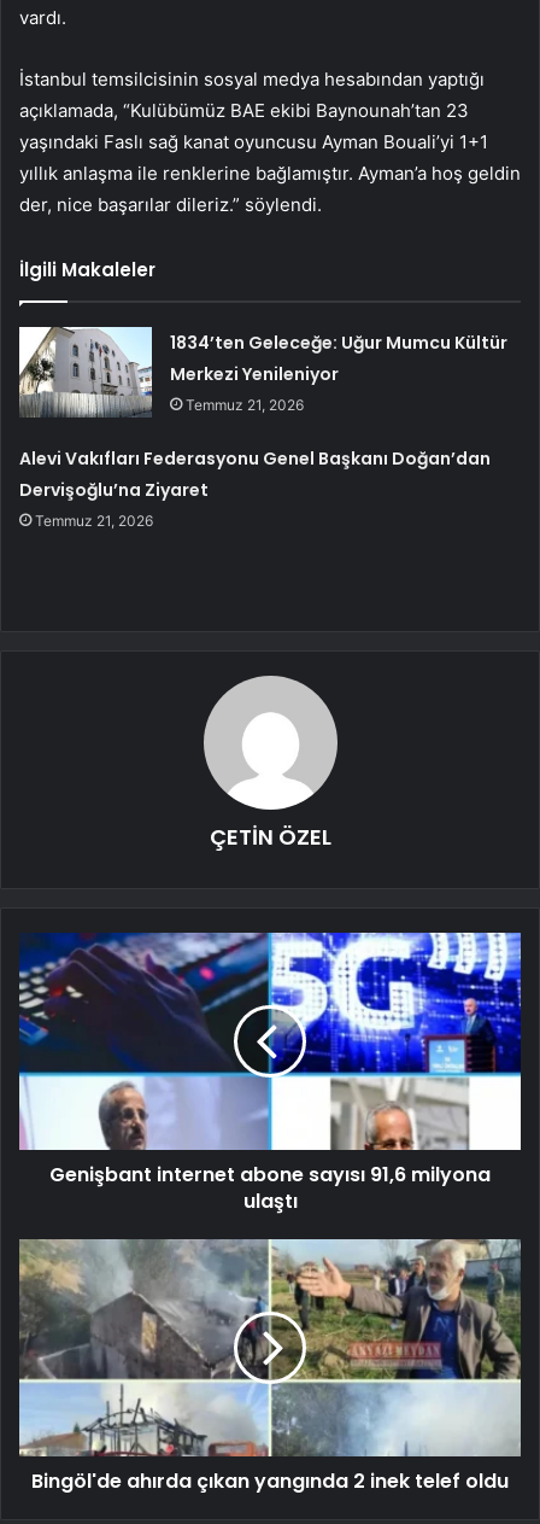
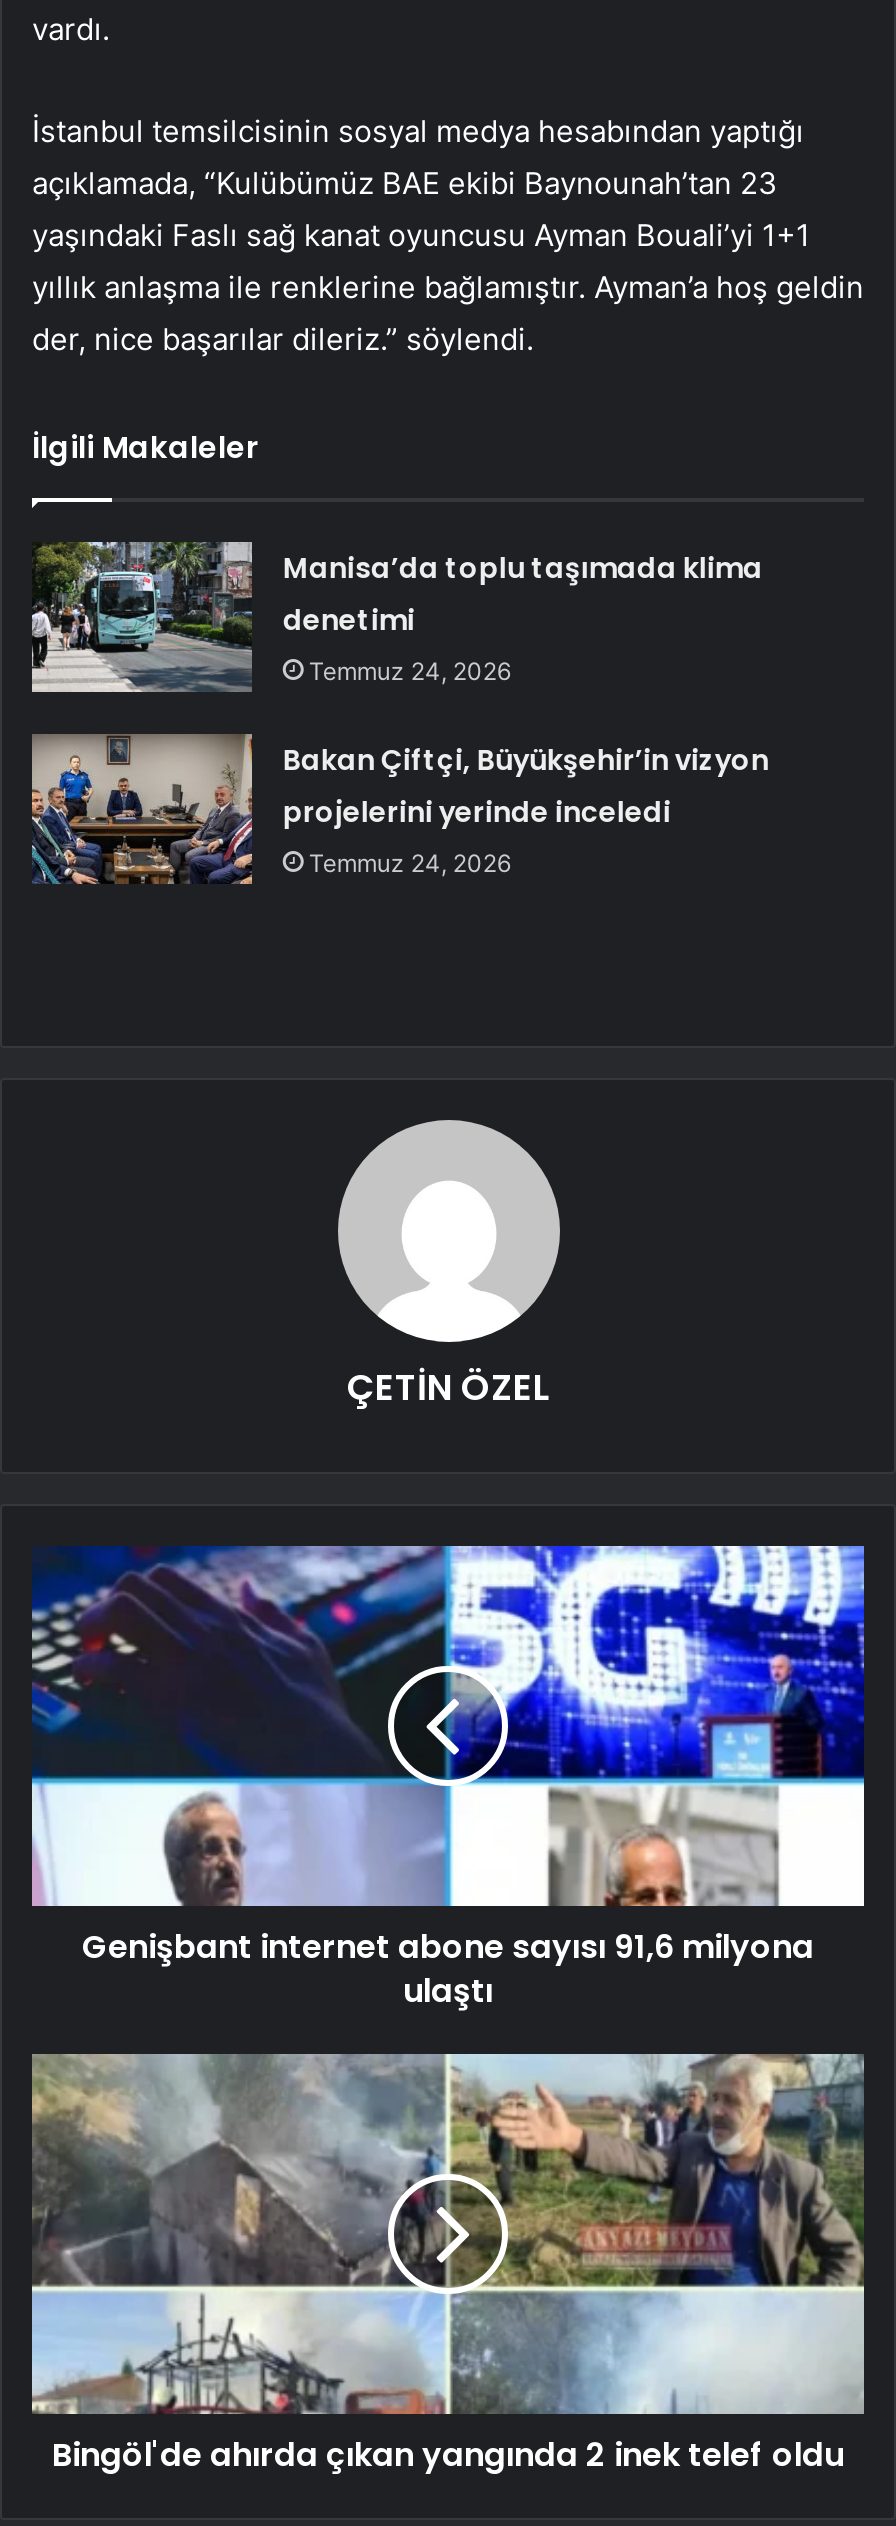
[18,326,508,418] [image] | 1834’ten Geleceğe: Uğur Mumcu Kültür | Merkezi Yenileniyor | Temmuz 21, 2026 -> [32,542,763,694] [image] | Manisa’da toplu taşımada klima | denetimi | Temmuz 24, 2026
[20,446,491,529] Alevi Vakıfları Federasyonu Genel Başkanı Doğan’dan | Dervişoğlu’na Ziyaret | Temmuz 21, 2026 -> [283,739,769,877] Bakan Çiftçi, Büyükşehir’in vizyon | projelerini yerinde inceledi | Temmuz 24, 2026

